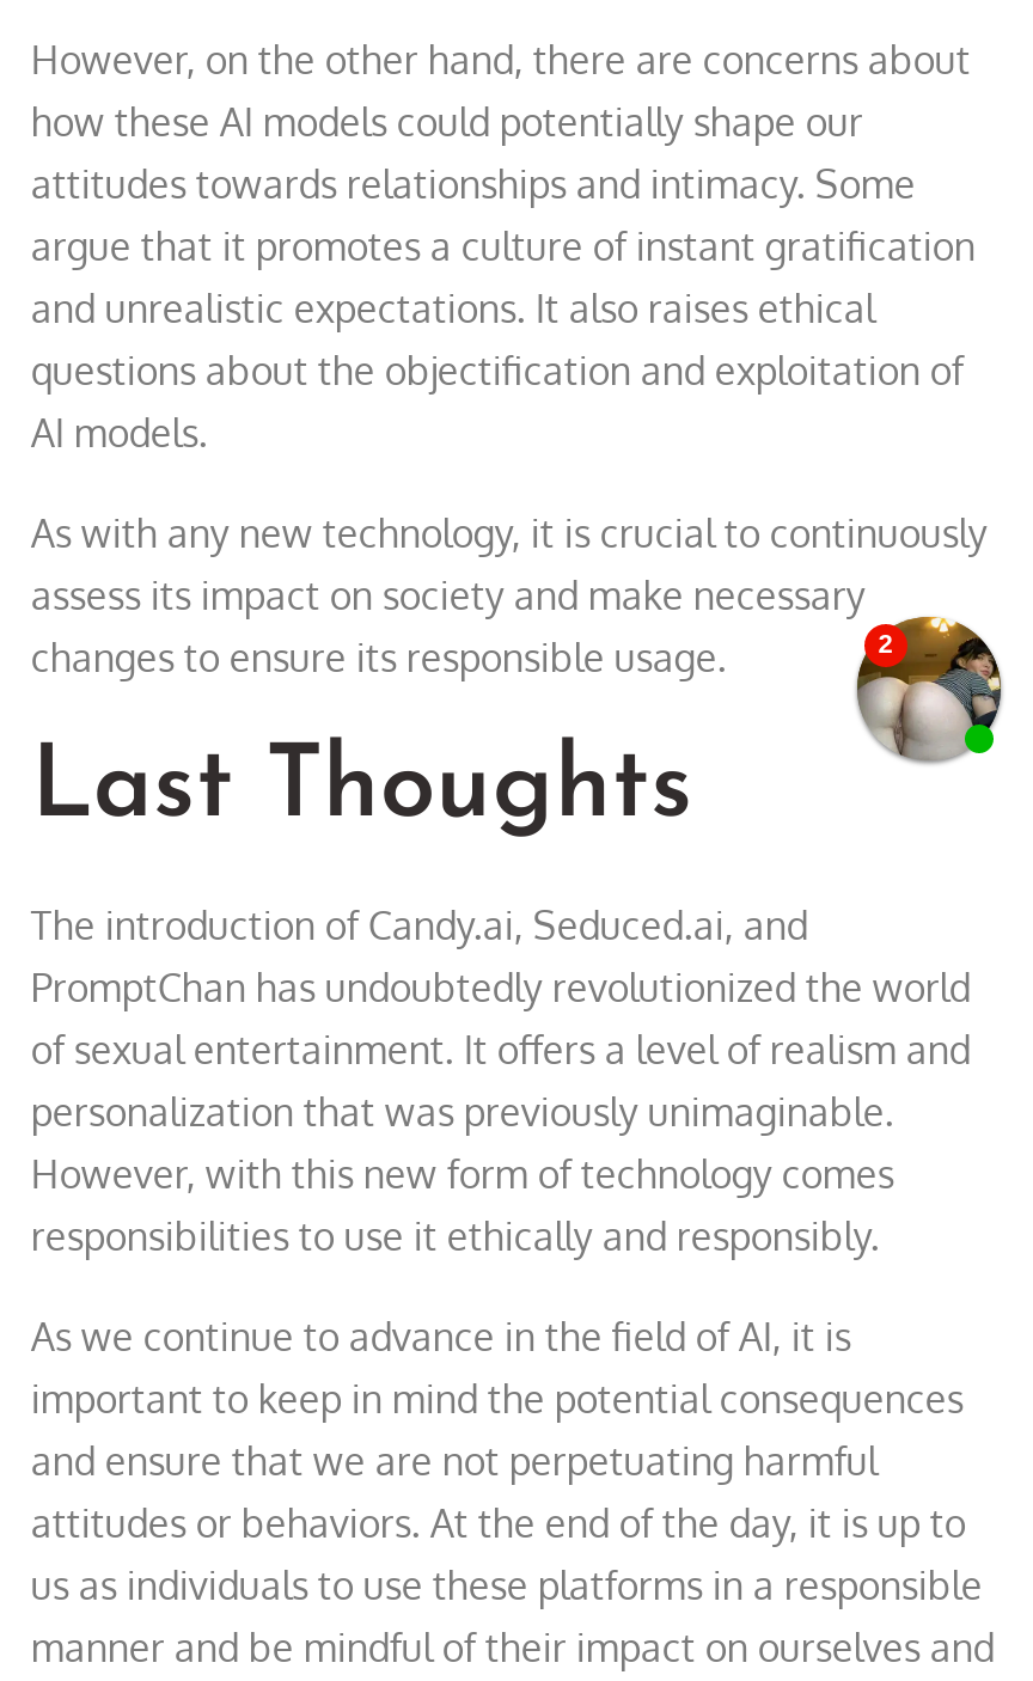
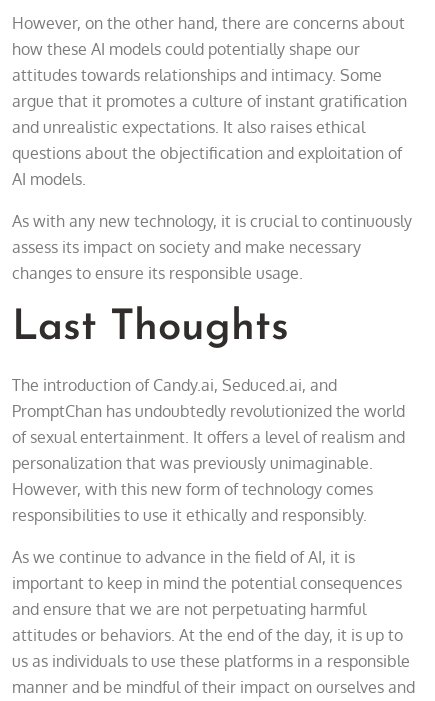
[852,615,1006,765] [image] -> none

